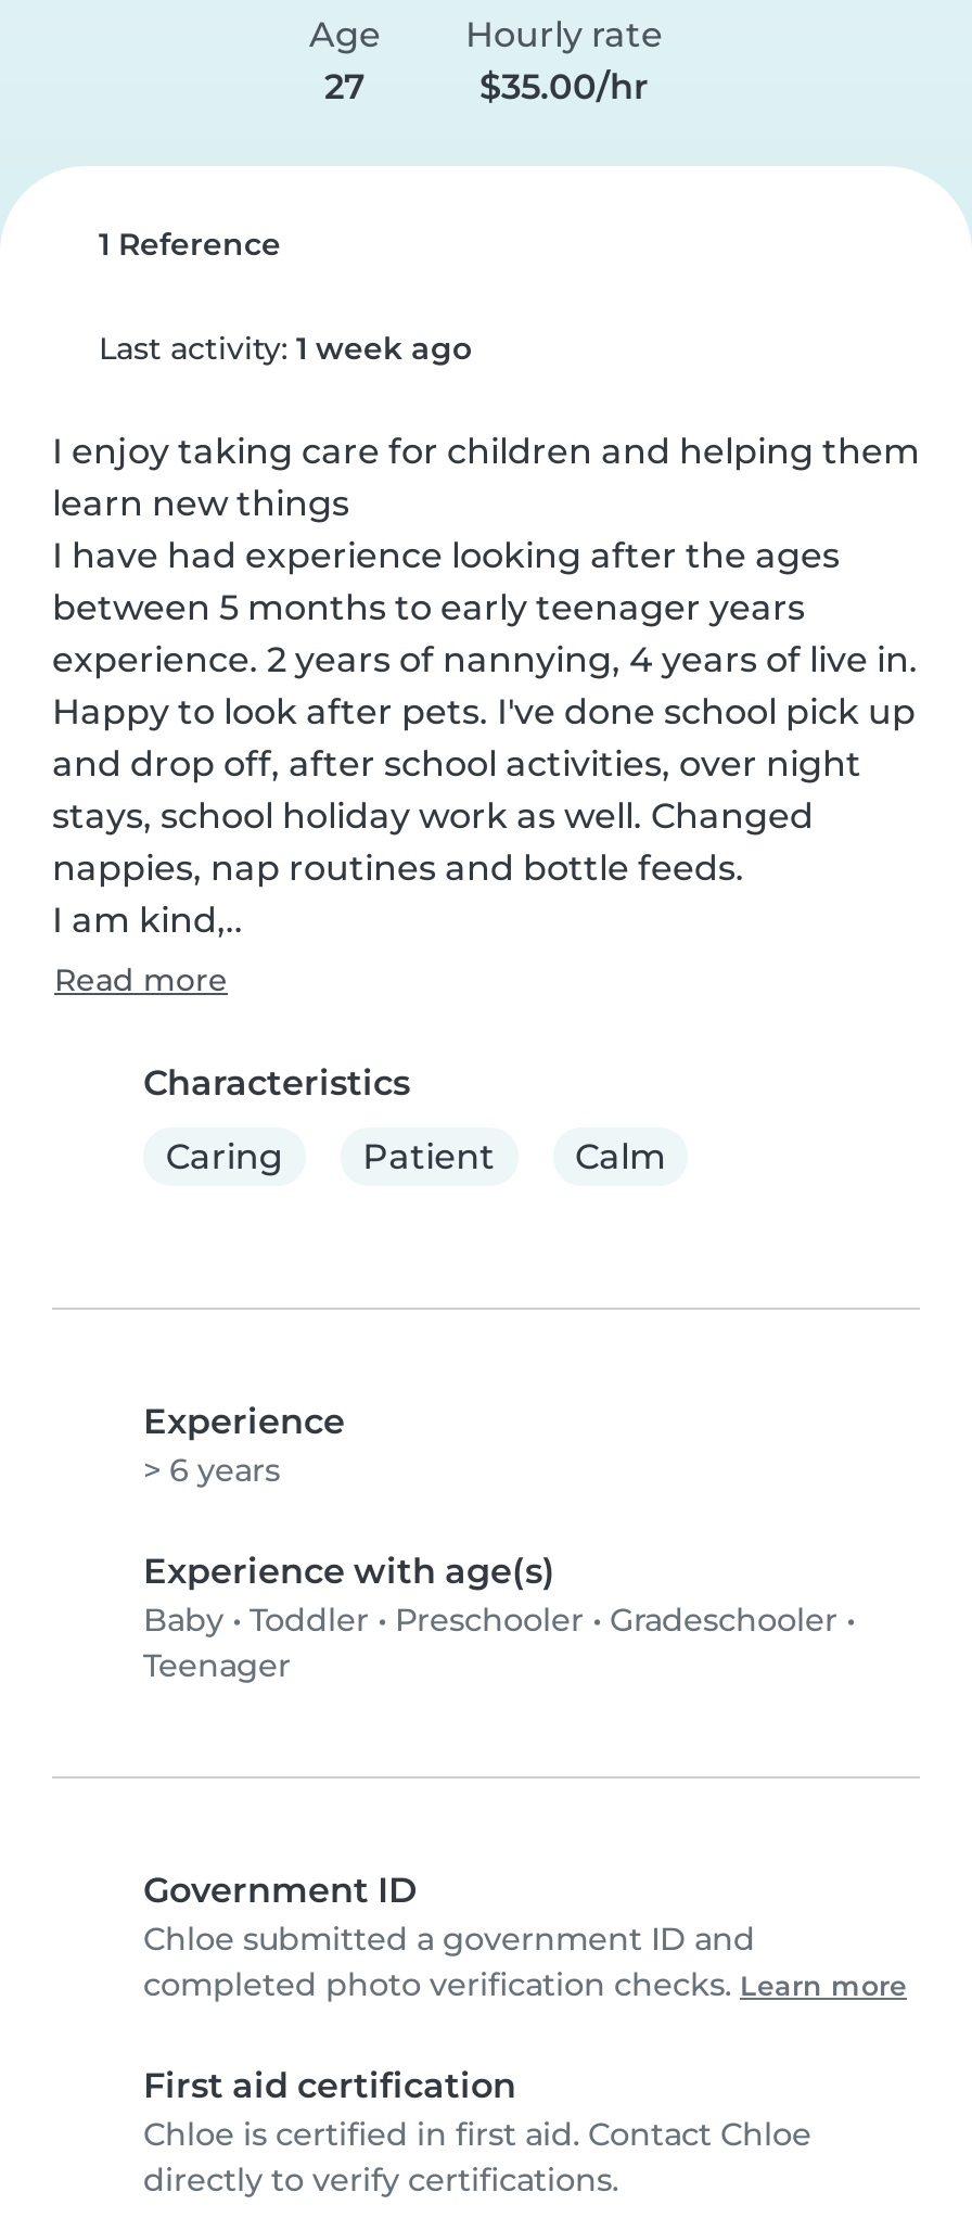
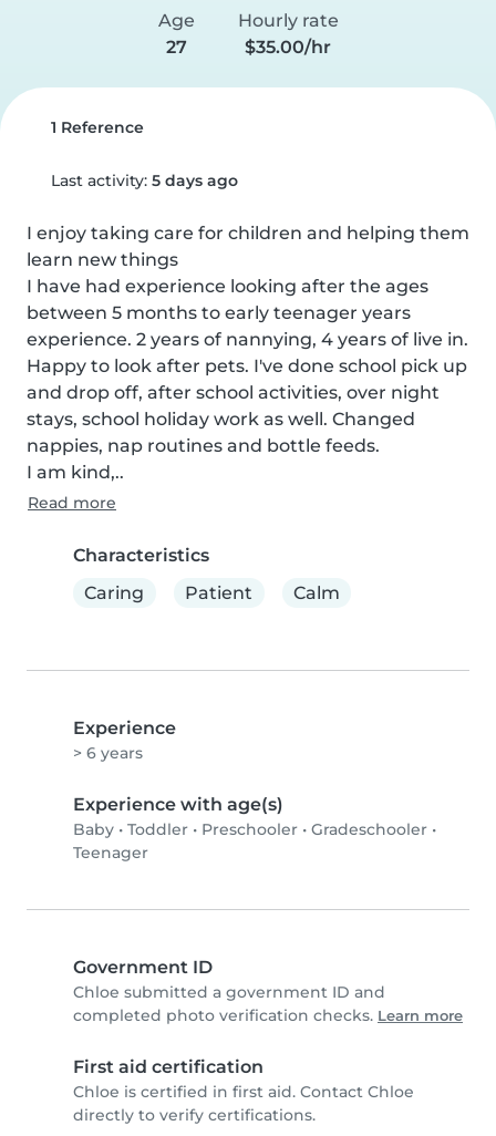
[90,329,472,368] Last activity: 1 week ago -> [46,171,237,190] Last activity: 5 days ago

